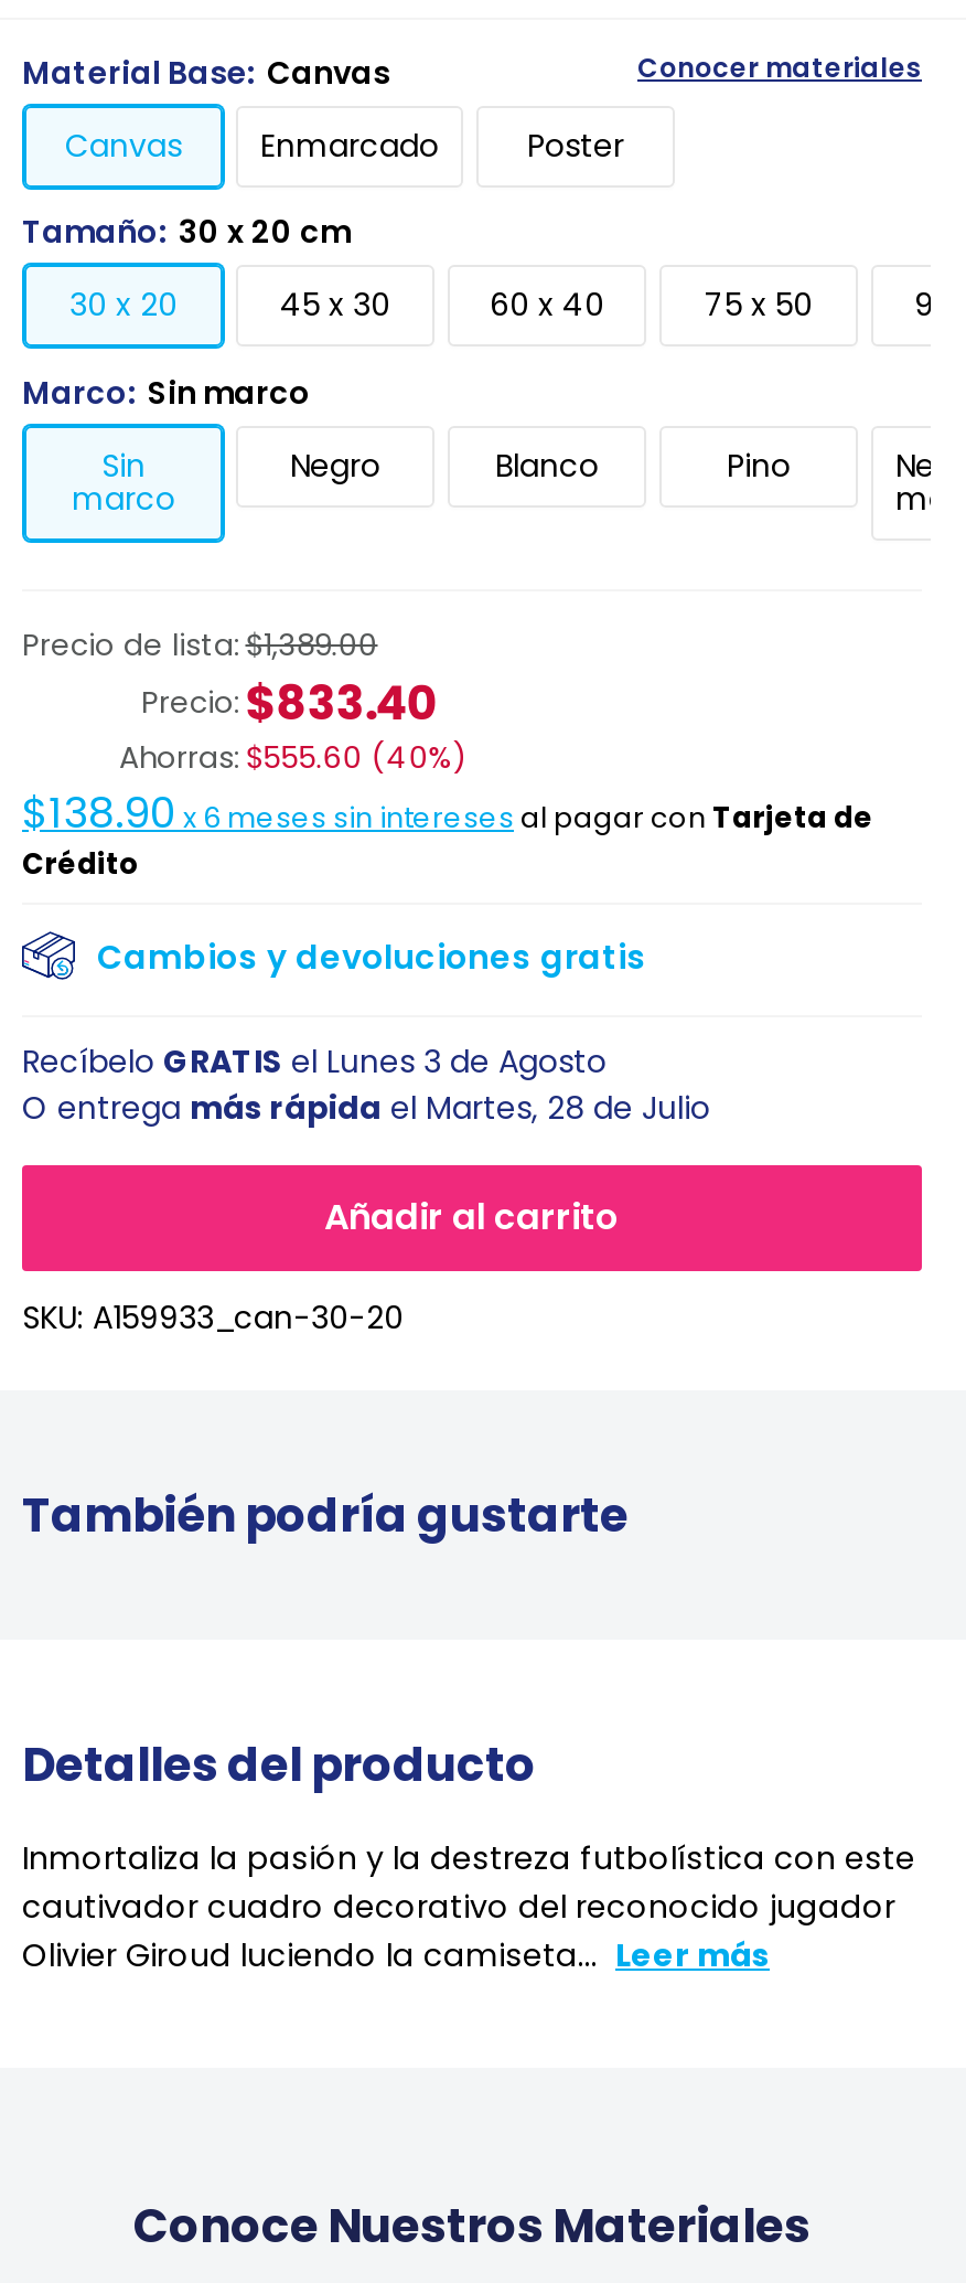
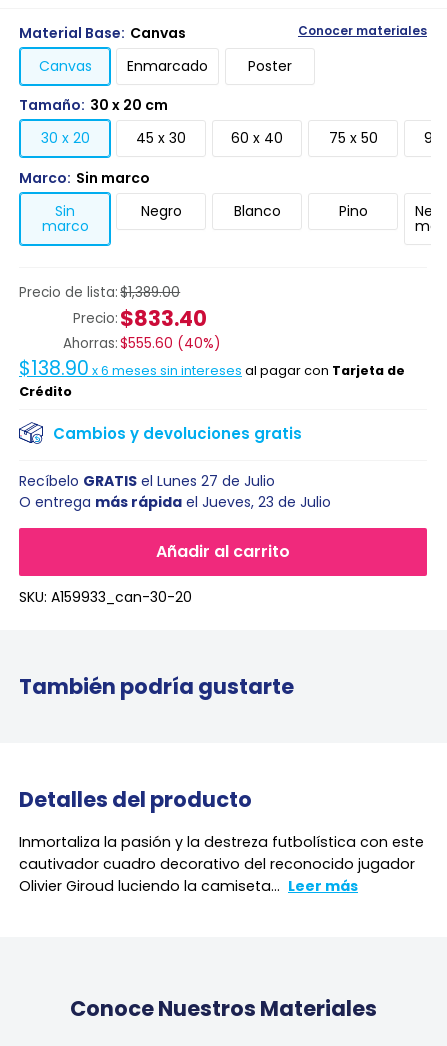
[22,1039,607,1084] Recíbelo GRATIS el Lunes 3 de Agosto -> [19,471,275,491] Recíbelo GRATIS el Lunes 27 de Julio
[22,1086,710,1130] O entrega más rápida el Martes, 28 de Julio -> [19,492,331,512] O entrega más rápida el Jueves, 23 de Julio

